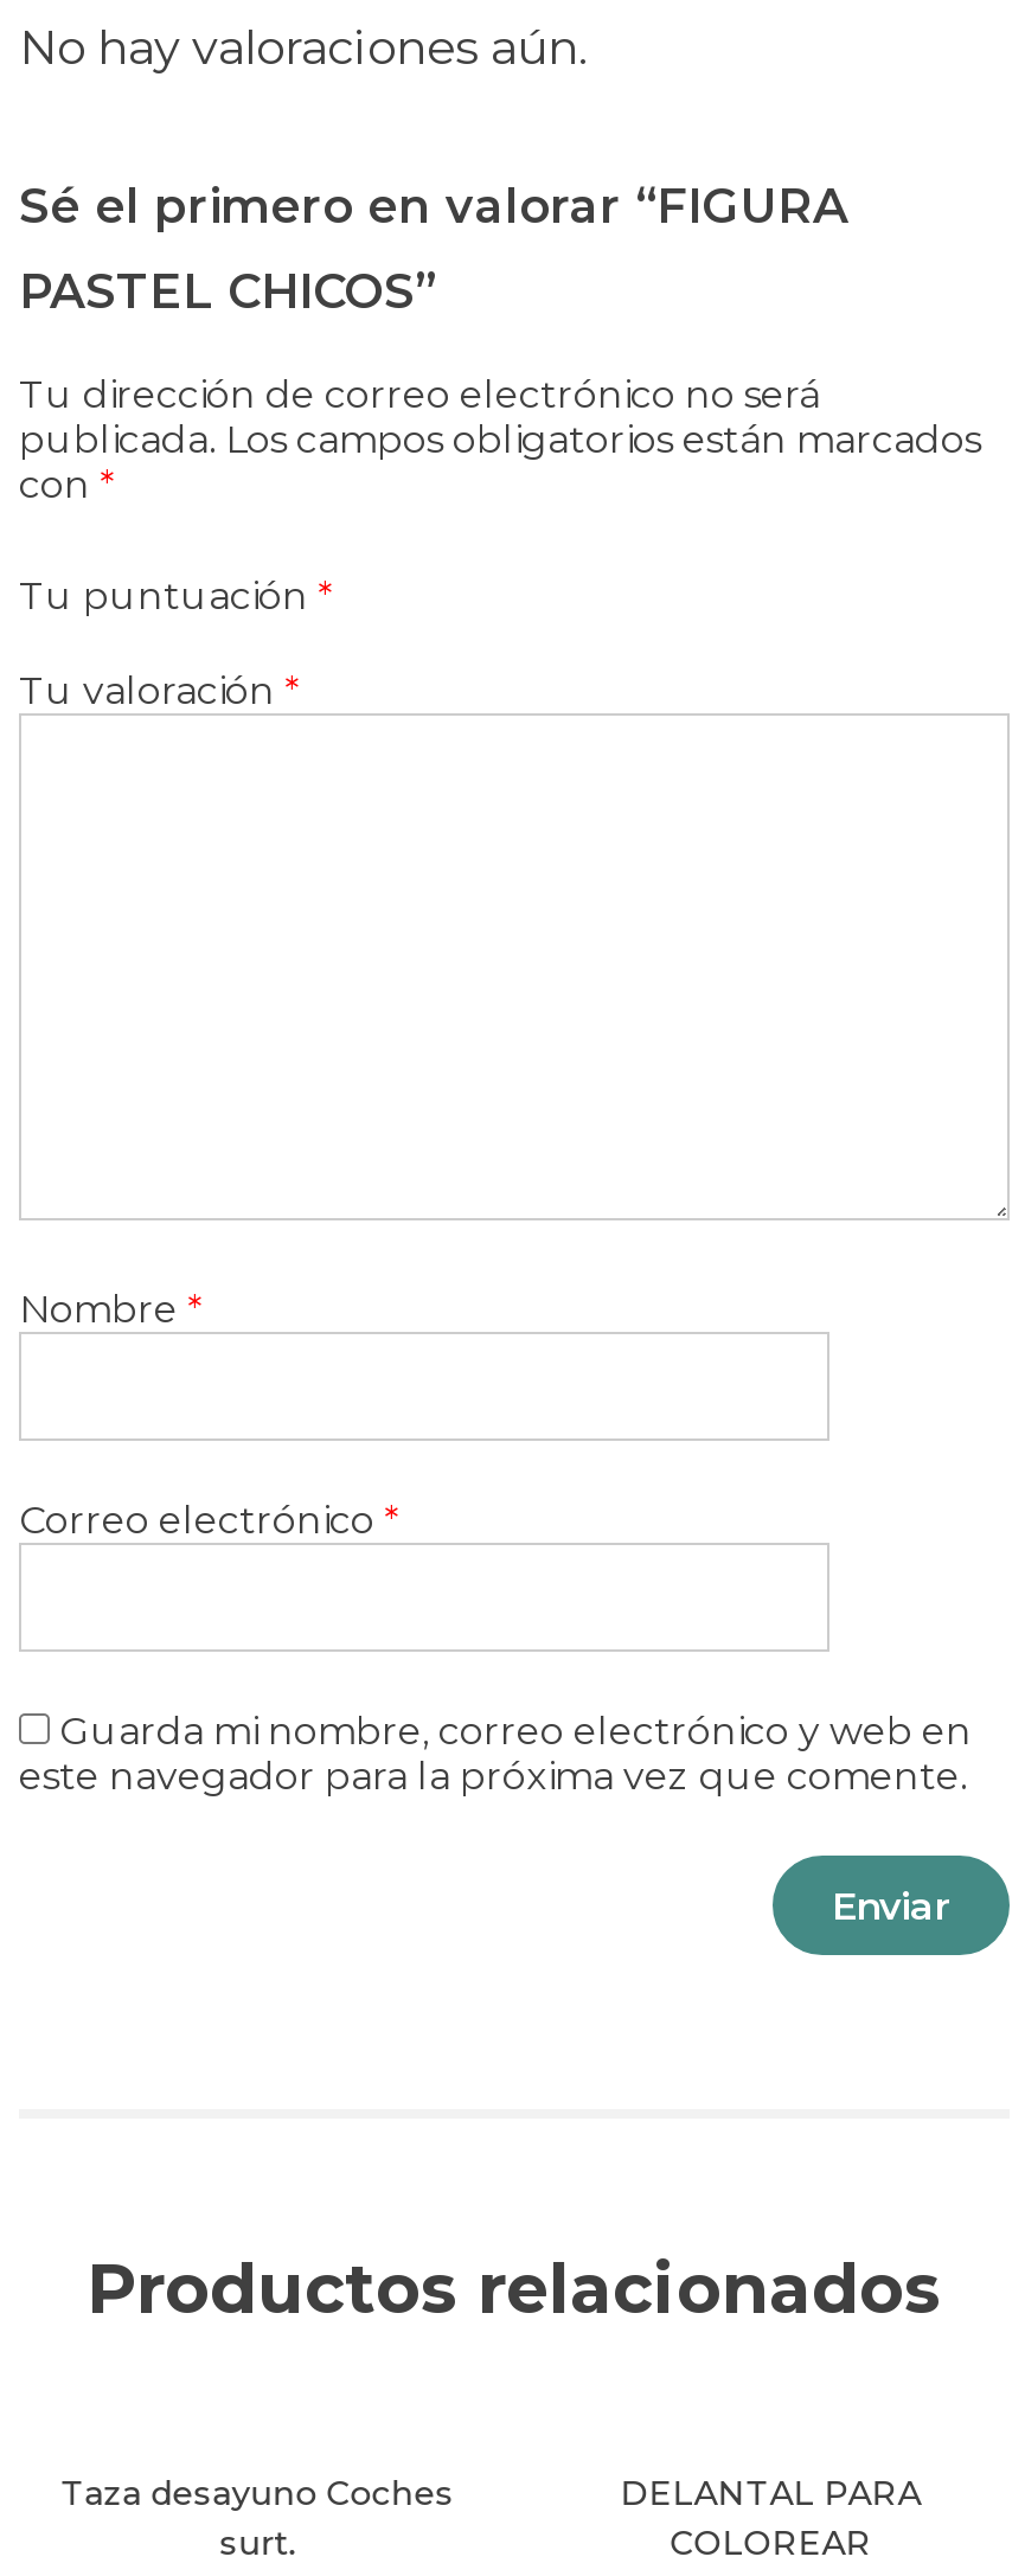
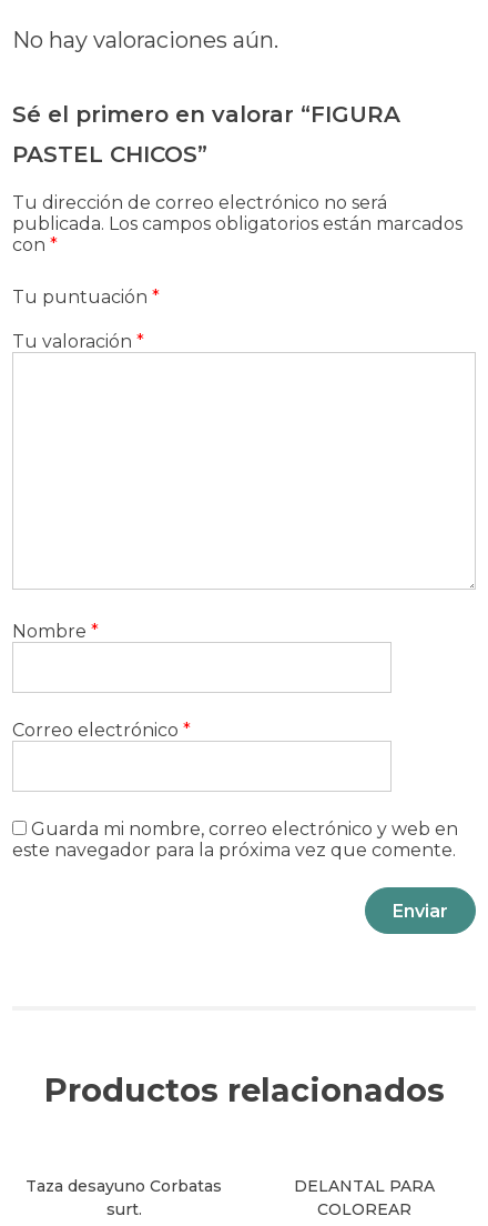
[61,2471,455,2514] Taza desayuno Coches -> [26,1176,222,1196] Taza desayuno Corbatas

